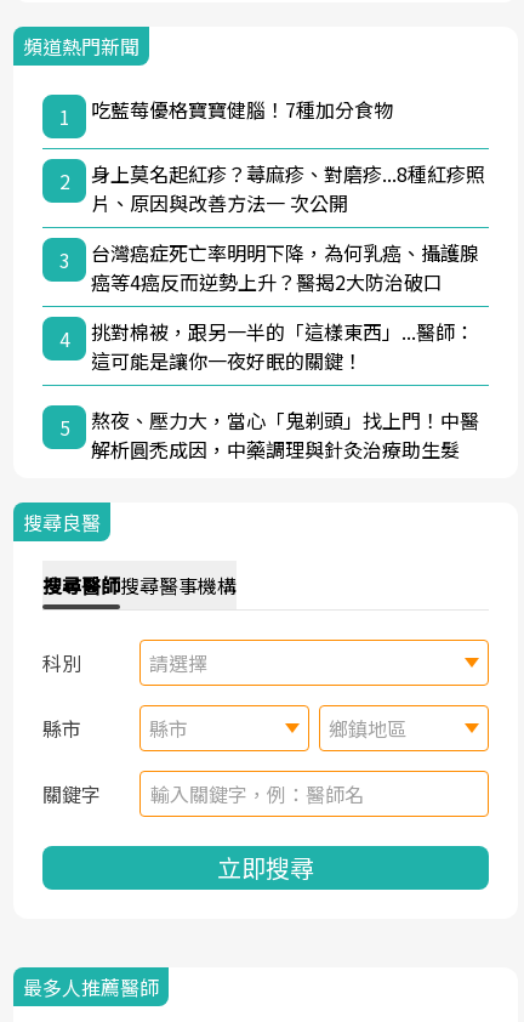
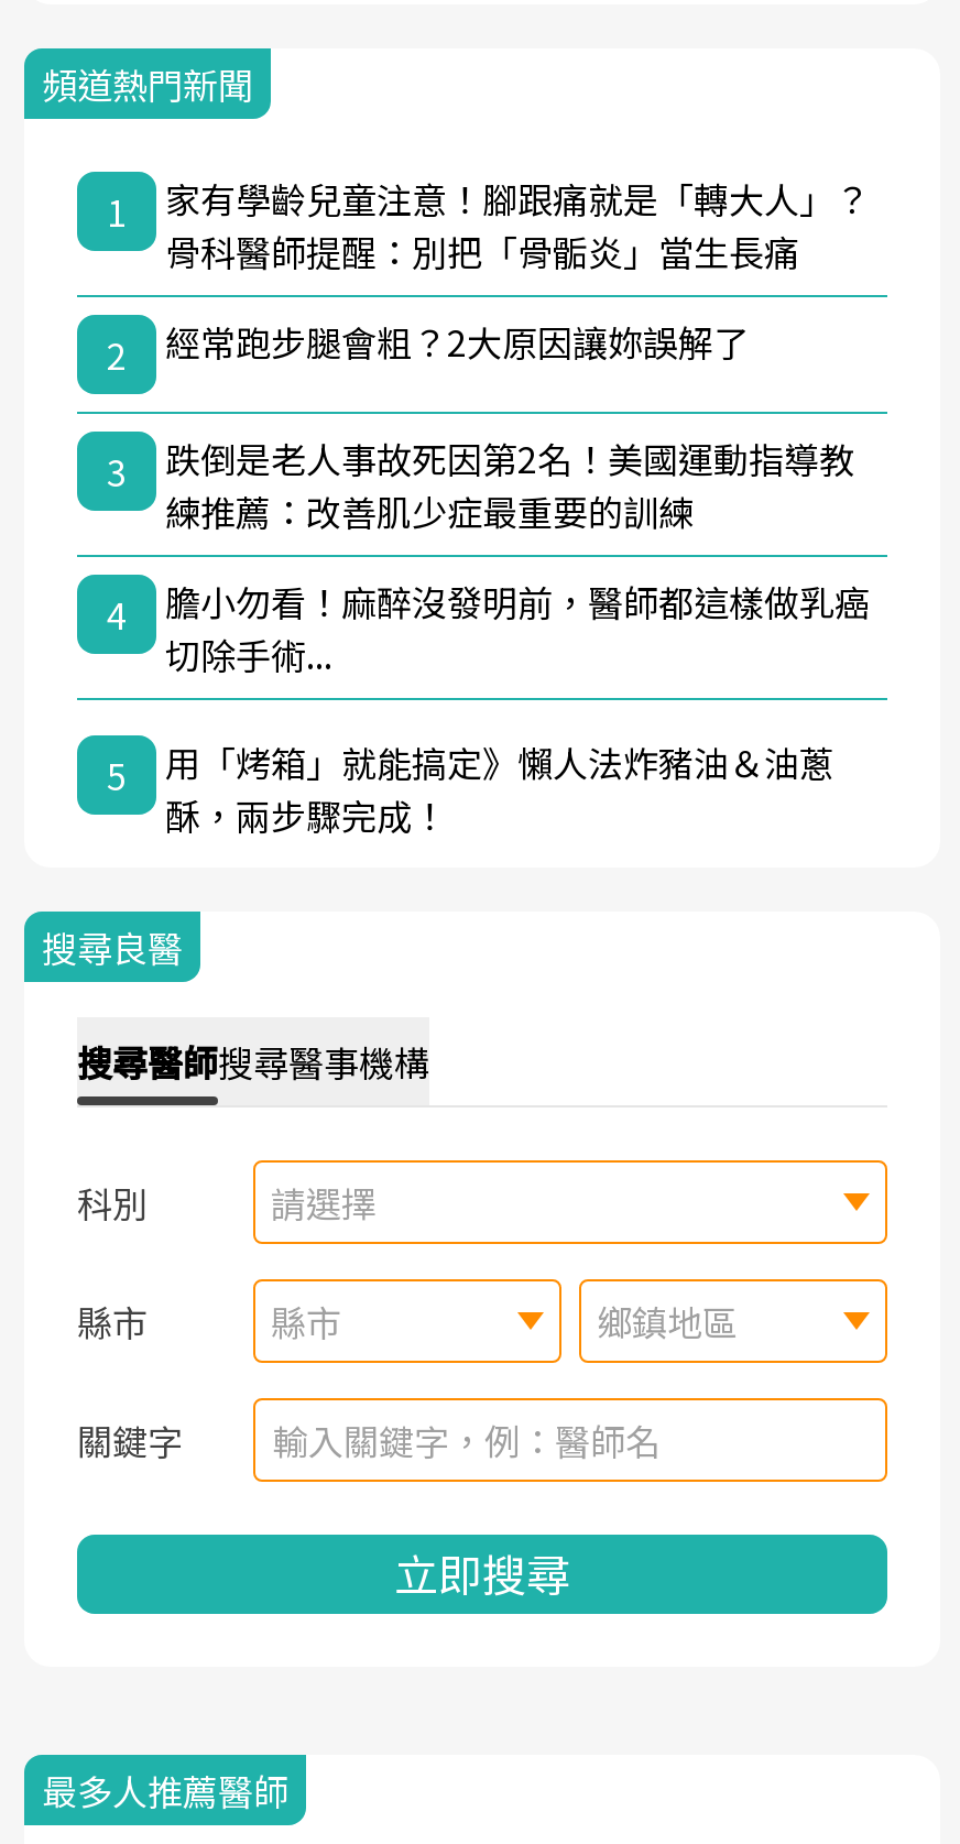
[91,94,393,123] 吃藍莓優格寶寶健腦！7種加分食物 -> [165,171,870,277] 家有學齡兒童注意！腳跟痛就是「轉大人」？ | 骨科醫師提醒：別把「骨骺炎」當生長痛
[91,159,485,217] 身上莫名起紅疹？蕁麻疹、對磨疹...8種紅疹照 | 片、原因與改善方法一 次公開 -> [165,314,749,367] 經常跑步腿會粗？2大原因讓妳誤解了
[91,238,479,296] 台灣癌症死亡率明明下降，為何乳癌、攝護腺 | 癌等4癌反而逆勢上升？醫揭2大防治破口 -> [165,431,854,537] 跌倒是老人事故死因第2名！美國運動指導教 | 練推薦：改善肌少症最重要的訓練
[91,316,474,375] 挑對棉被，跟另一半的「這樣東西」...醫師： | 這可能是讓你一夜好眠的關鍵！ -> [165,574,870,680] 膽小勿看！麻醉沒發明前，醫師都這樣做乳癌 | 切除手術...
[91,405,479,463] 熬夜、壓力大，當心「鬼剃頭」找上門！中醫 | 解析圓禿成因，中藥調理與針灸治療助生髮 -> [165,735,834,840] 用「烤箱」就能搞定》懶人法炸豬油＆油蔥 | 酥，兩步驟完成！

